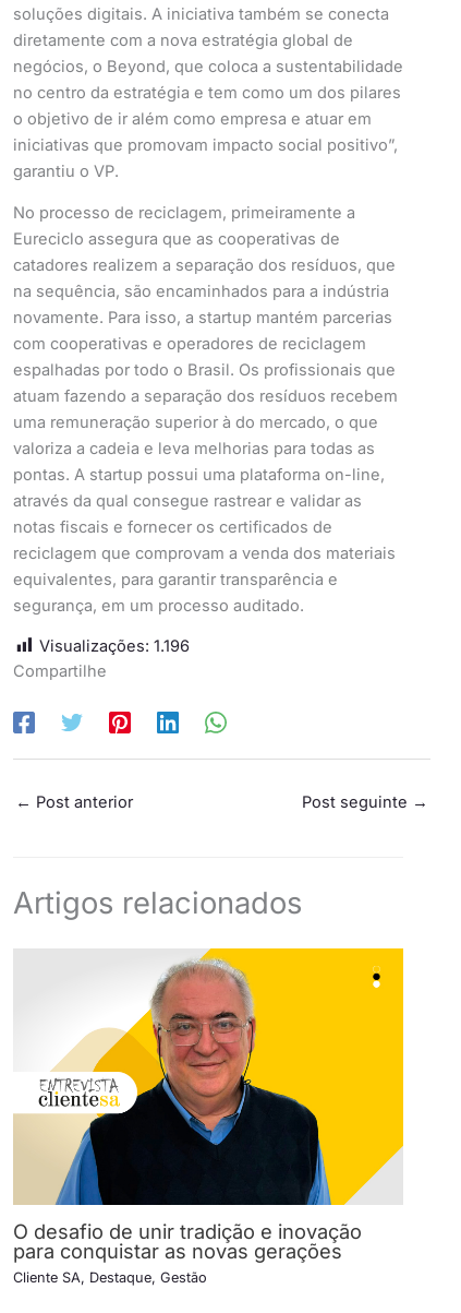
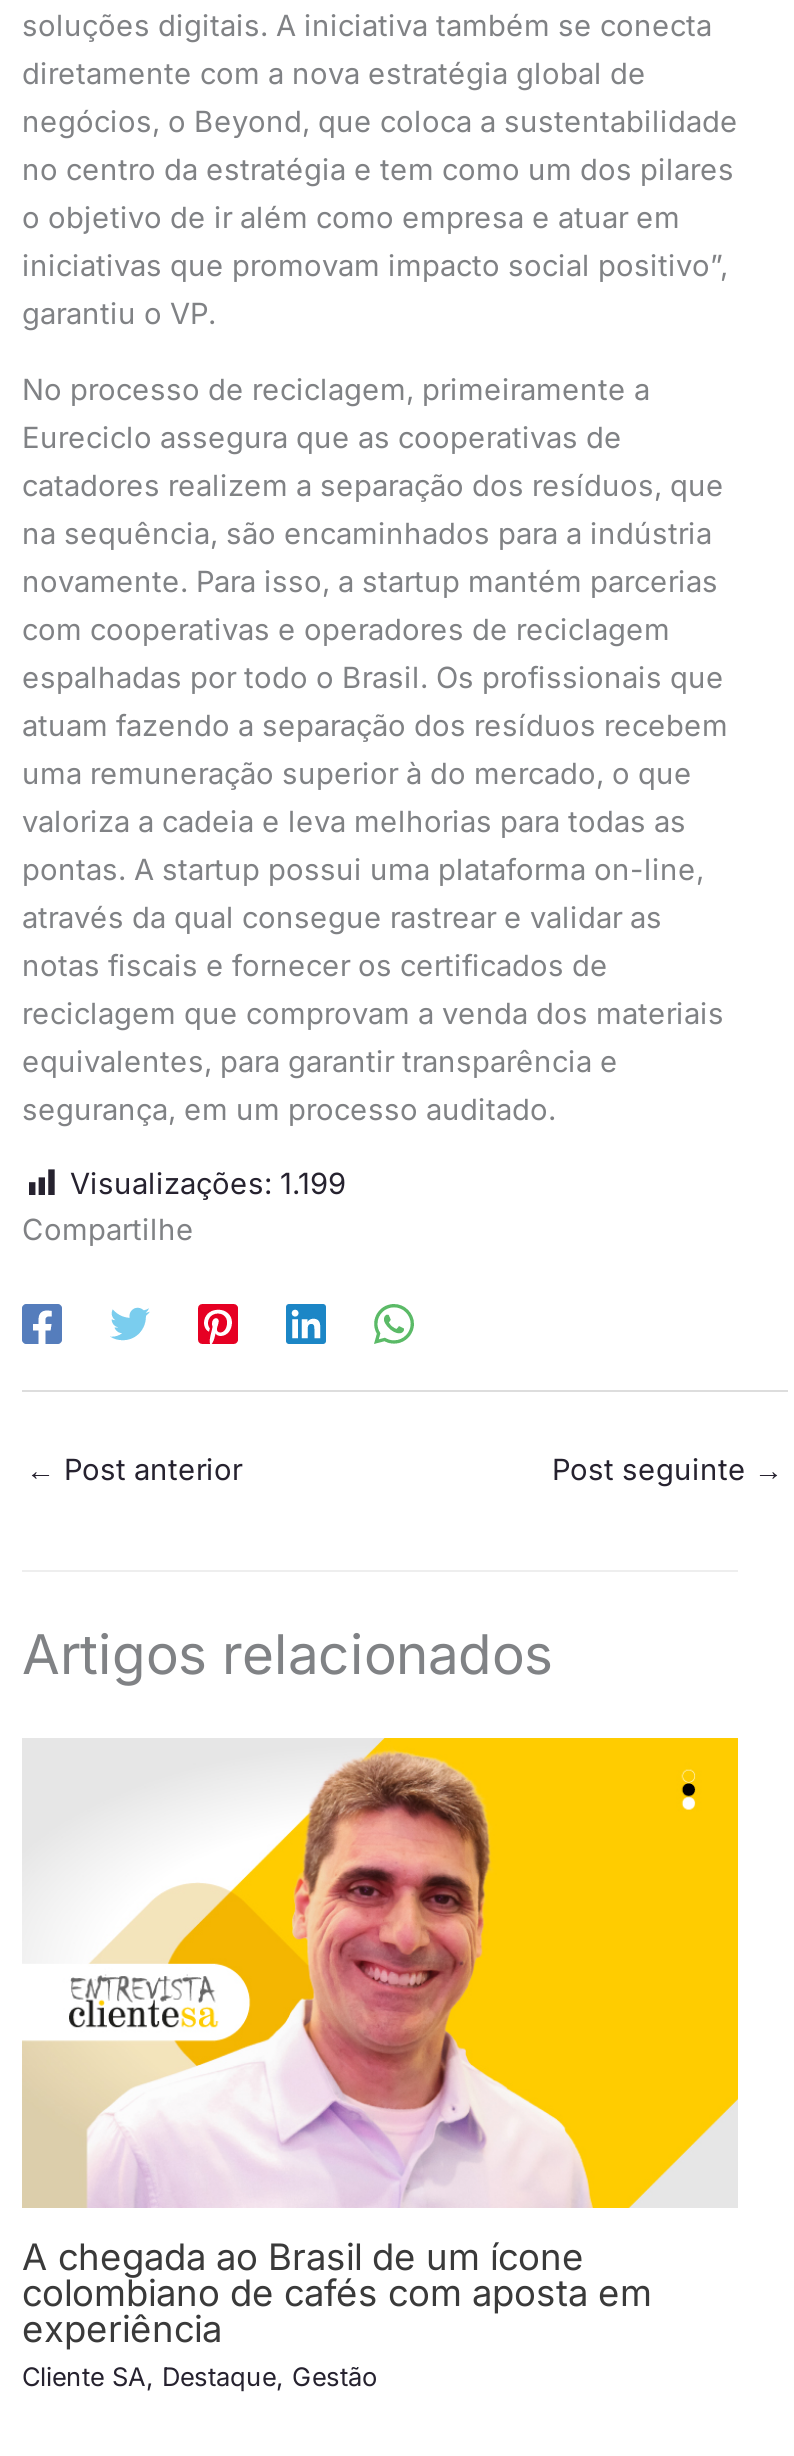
[39,636,190,656] Visualizações: 1.196 -> [70,1166,346,1202] Visualizações: 1.199
[13,957,362,1262] [image] | O desafio de unir tradição e inovação | para conquistar as novas gerações -> [22,1752,652,2349] [image] | A chegada ao Brasil de um ícone | colombiano de cafés com aposta em | experiência

